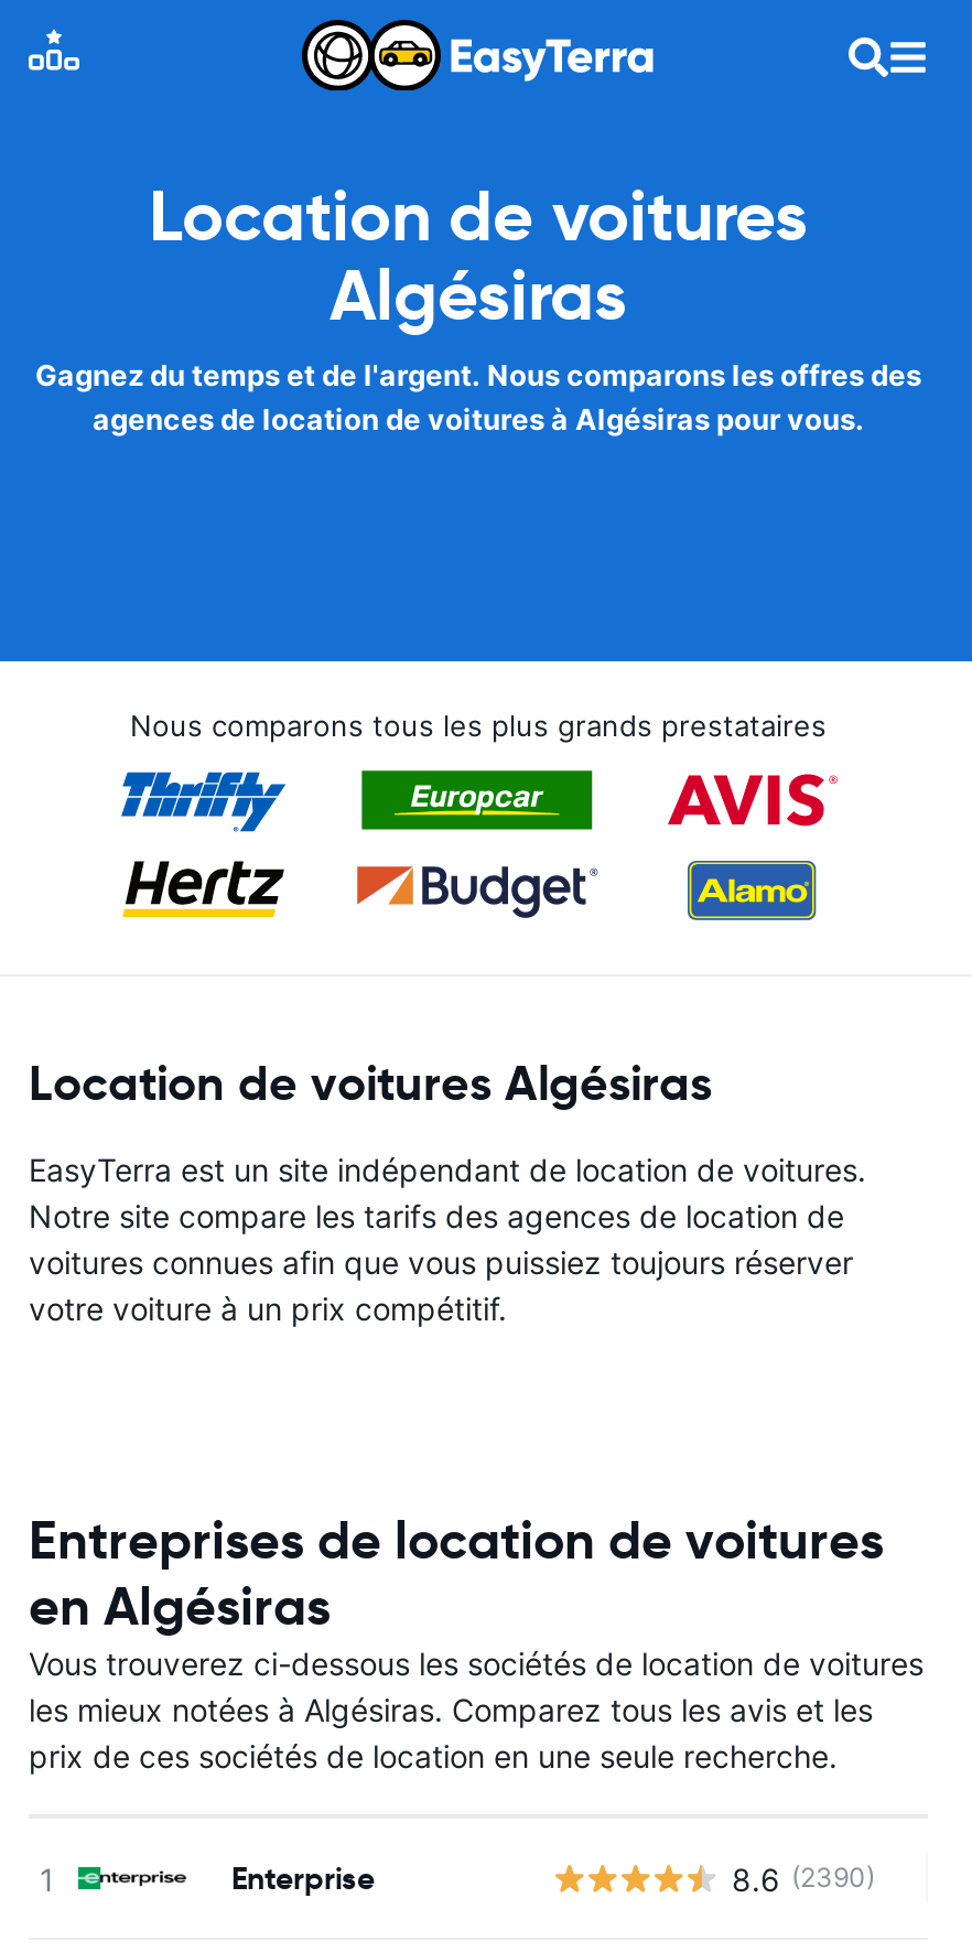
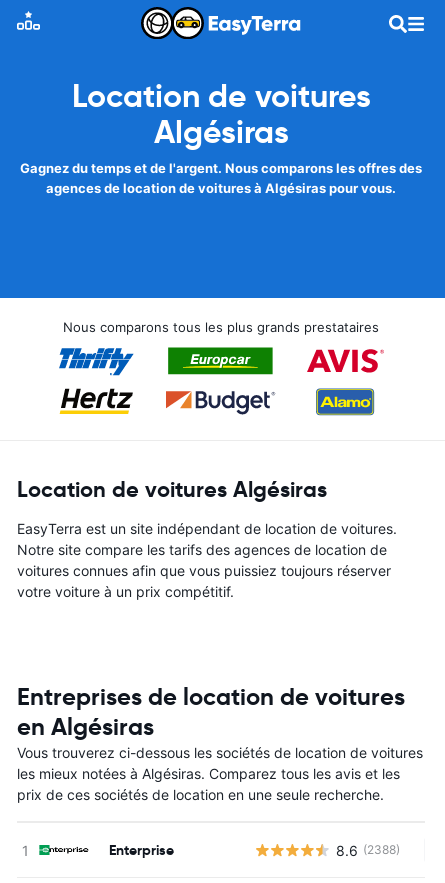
[732,1859,875,1897] 8.6 (2390) -> [336,841,400,858] 8.6 (2388)

